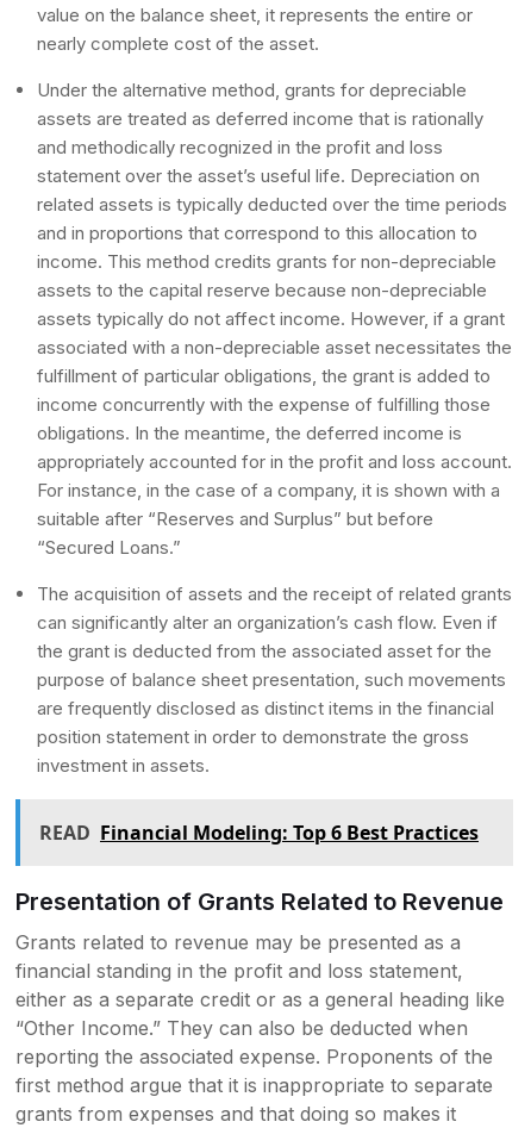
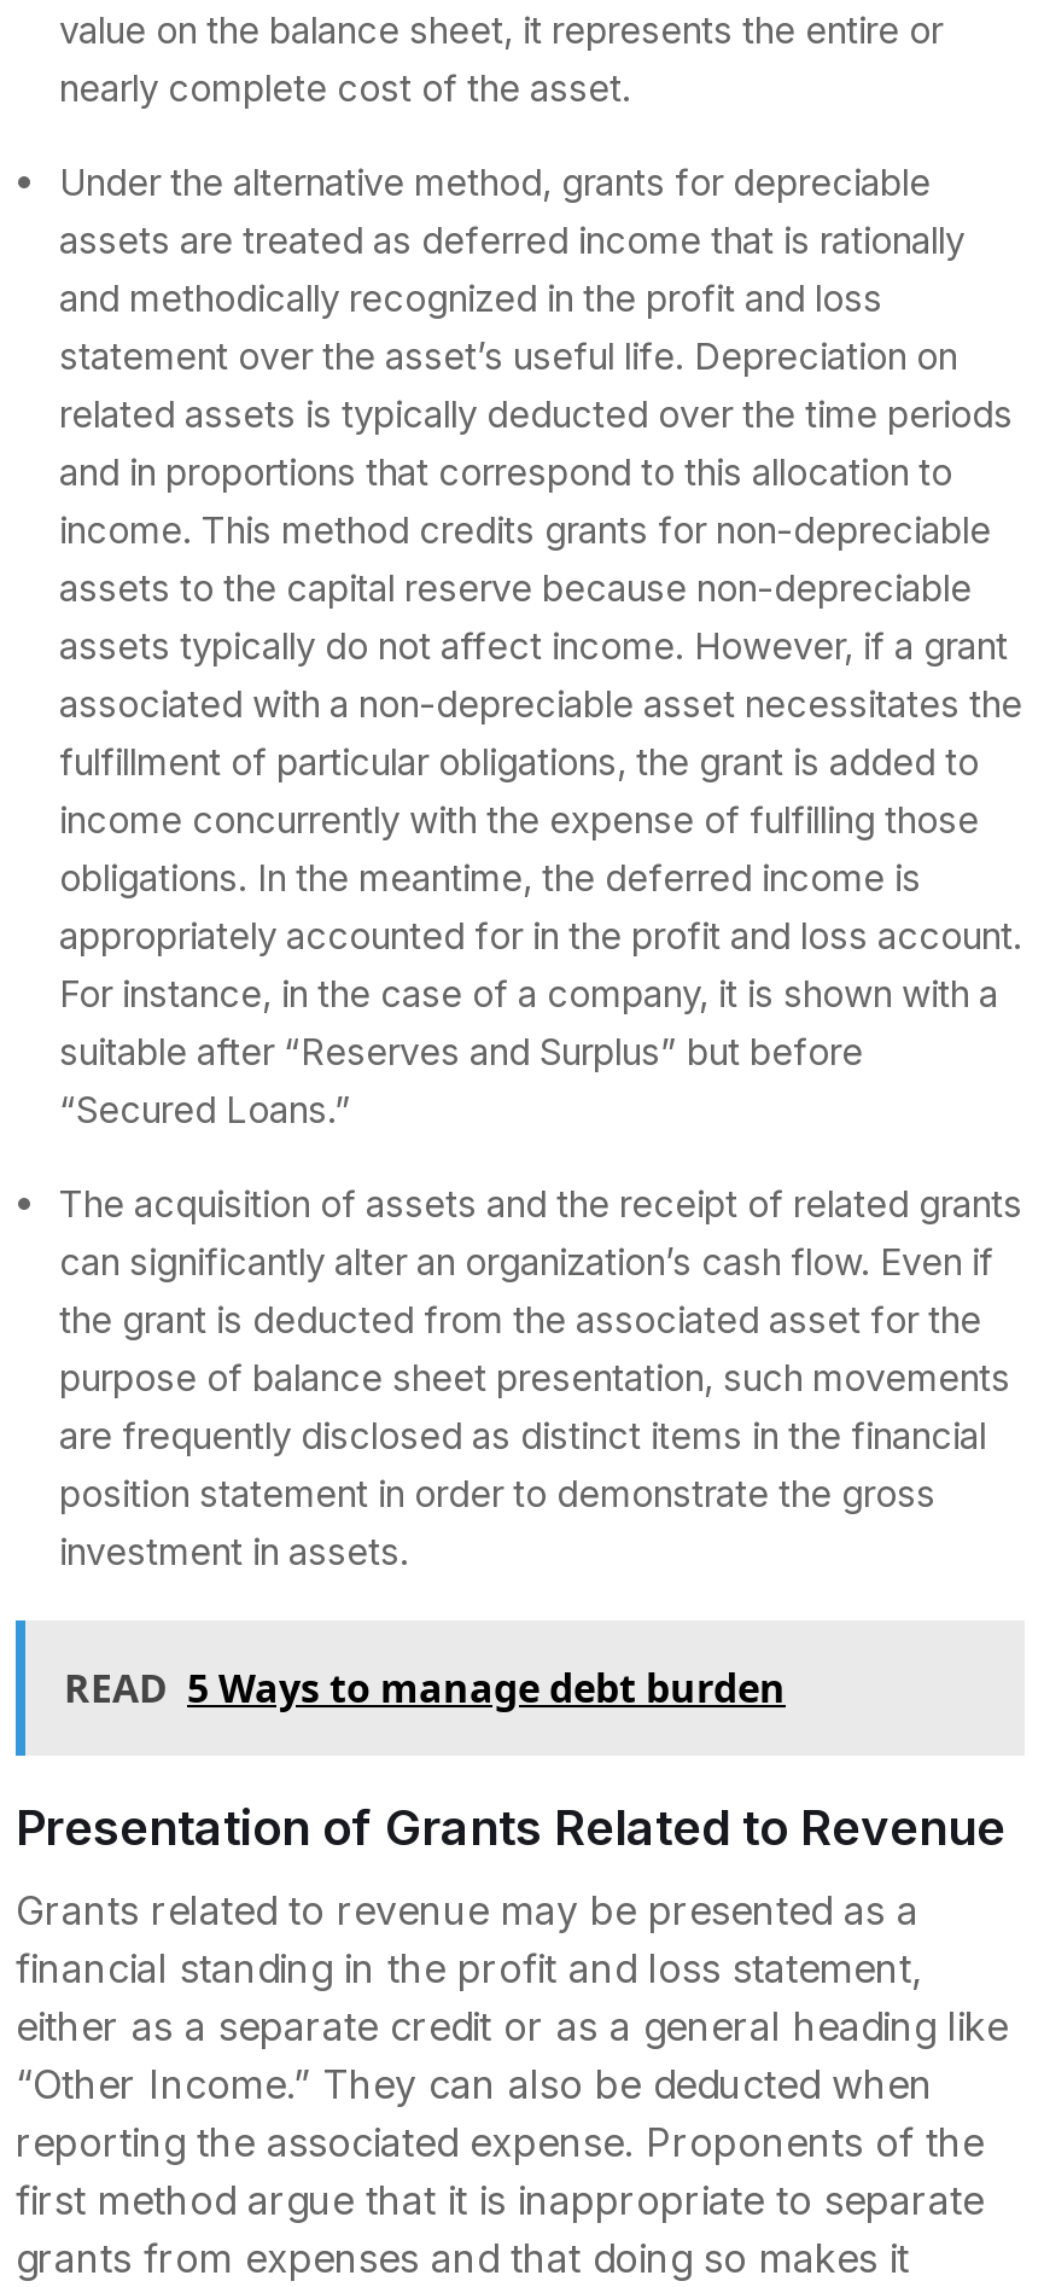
[39,819,479,845] READ Financial Modeling: Top 6 Best Practices -> [64,1661,786,1714] READ 5 Ways to manage debt burden

